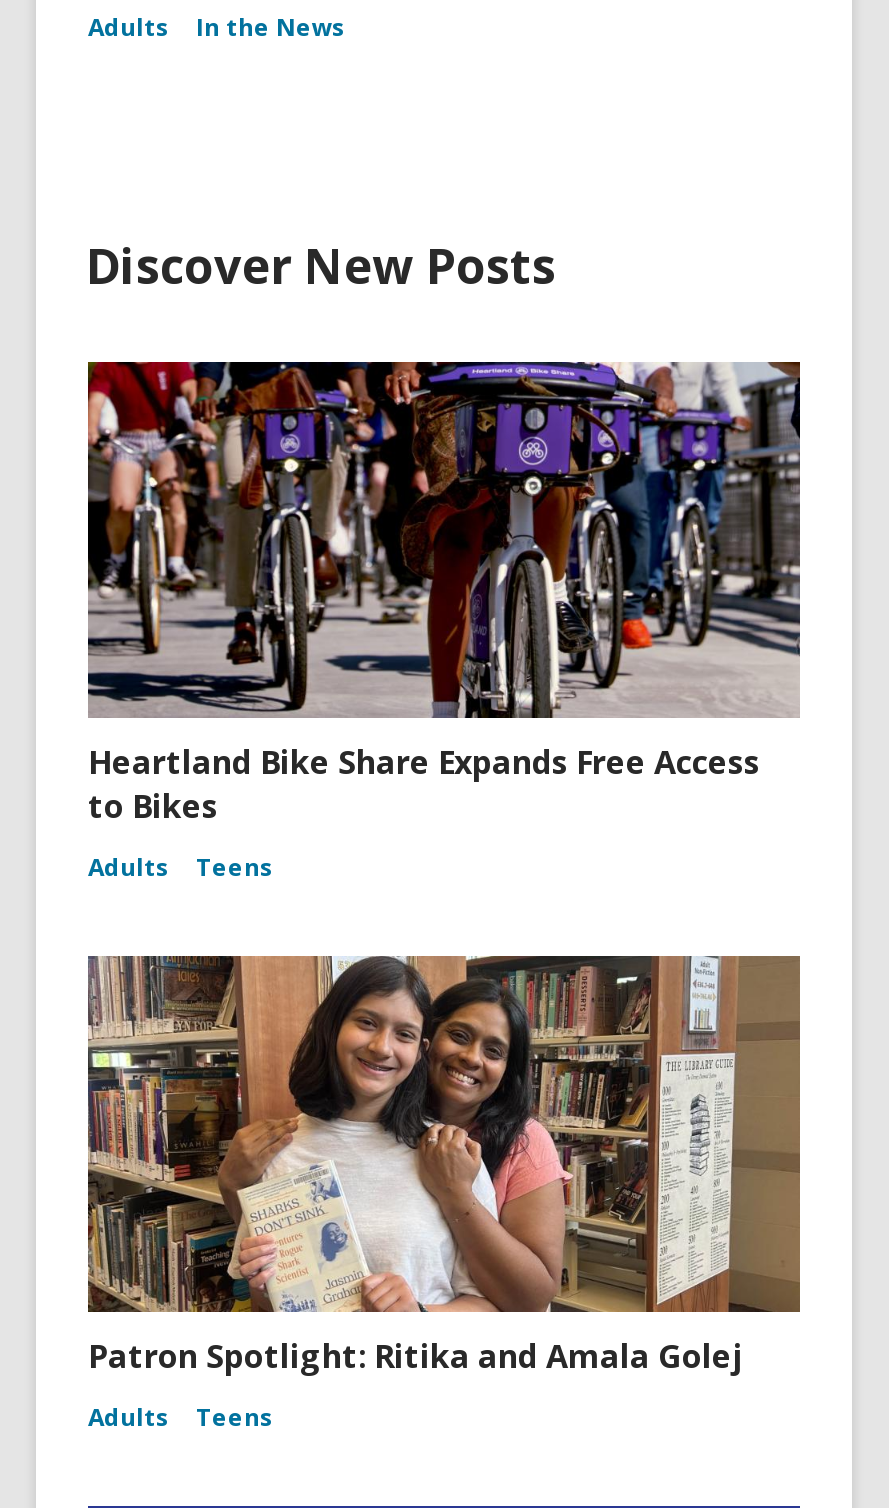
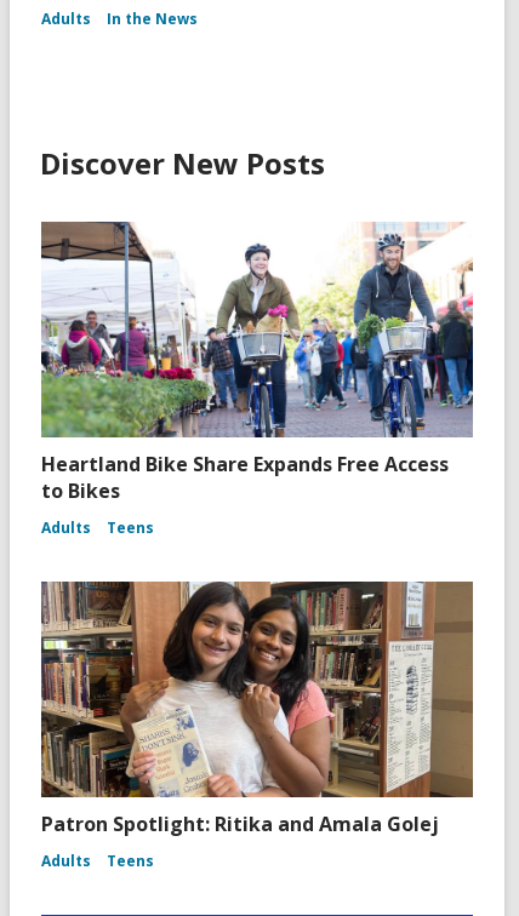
[86,360,802,720] [image] -> [40,221,474,439] [image]

